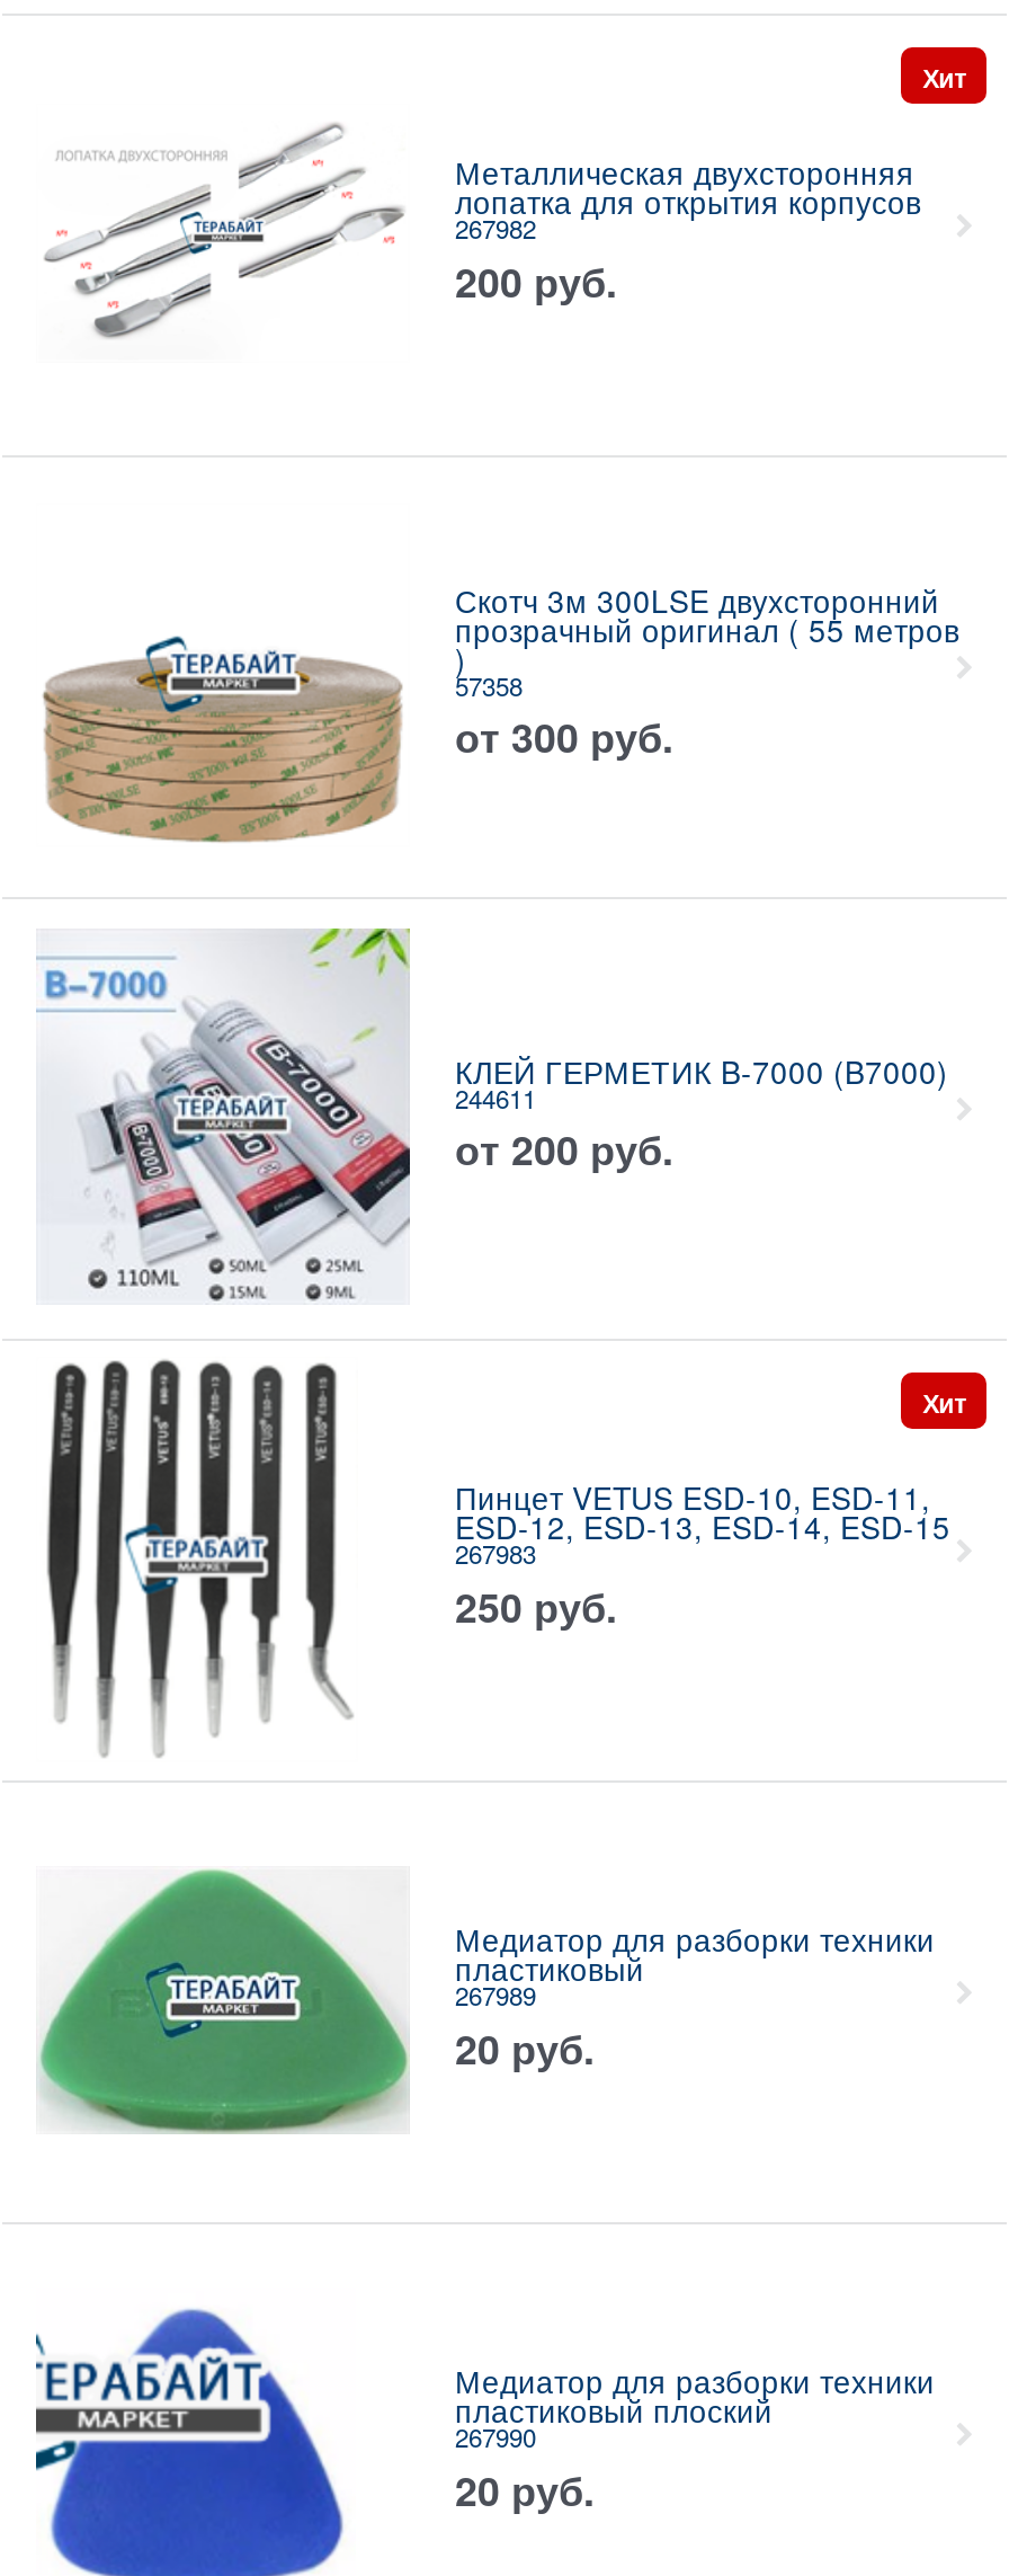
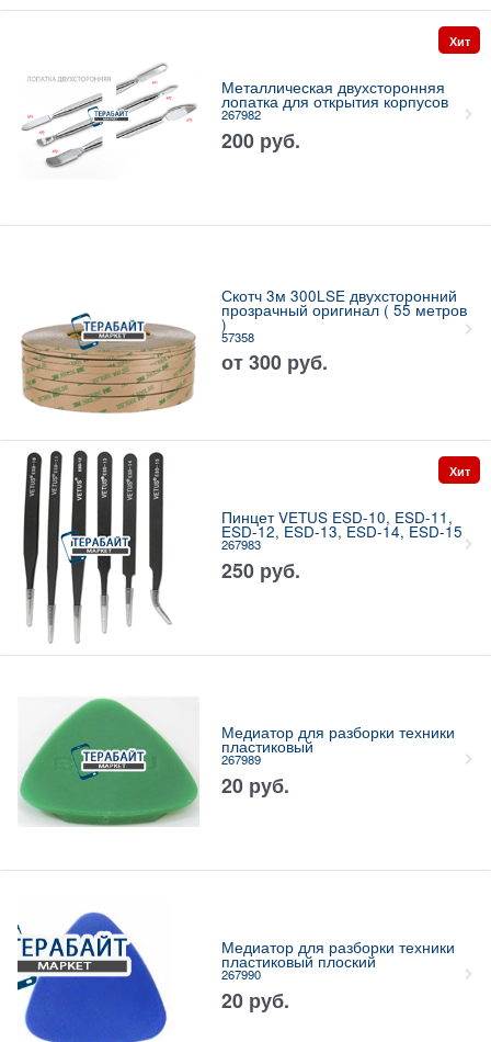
[36,926,948,1303] [image] | КЛЕЙ ГЕРМЕТИК B-7000 (B7000) | 244611 | от 200 руб. -> none

